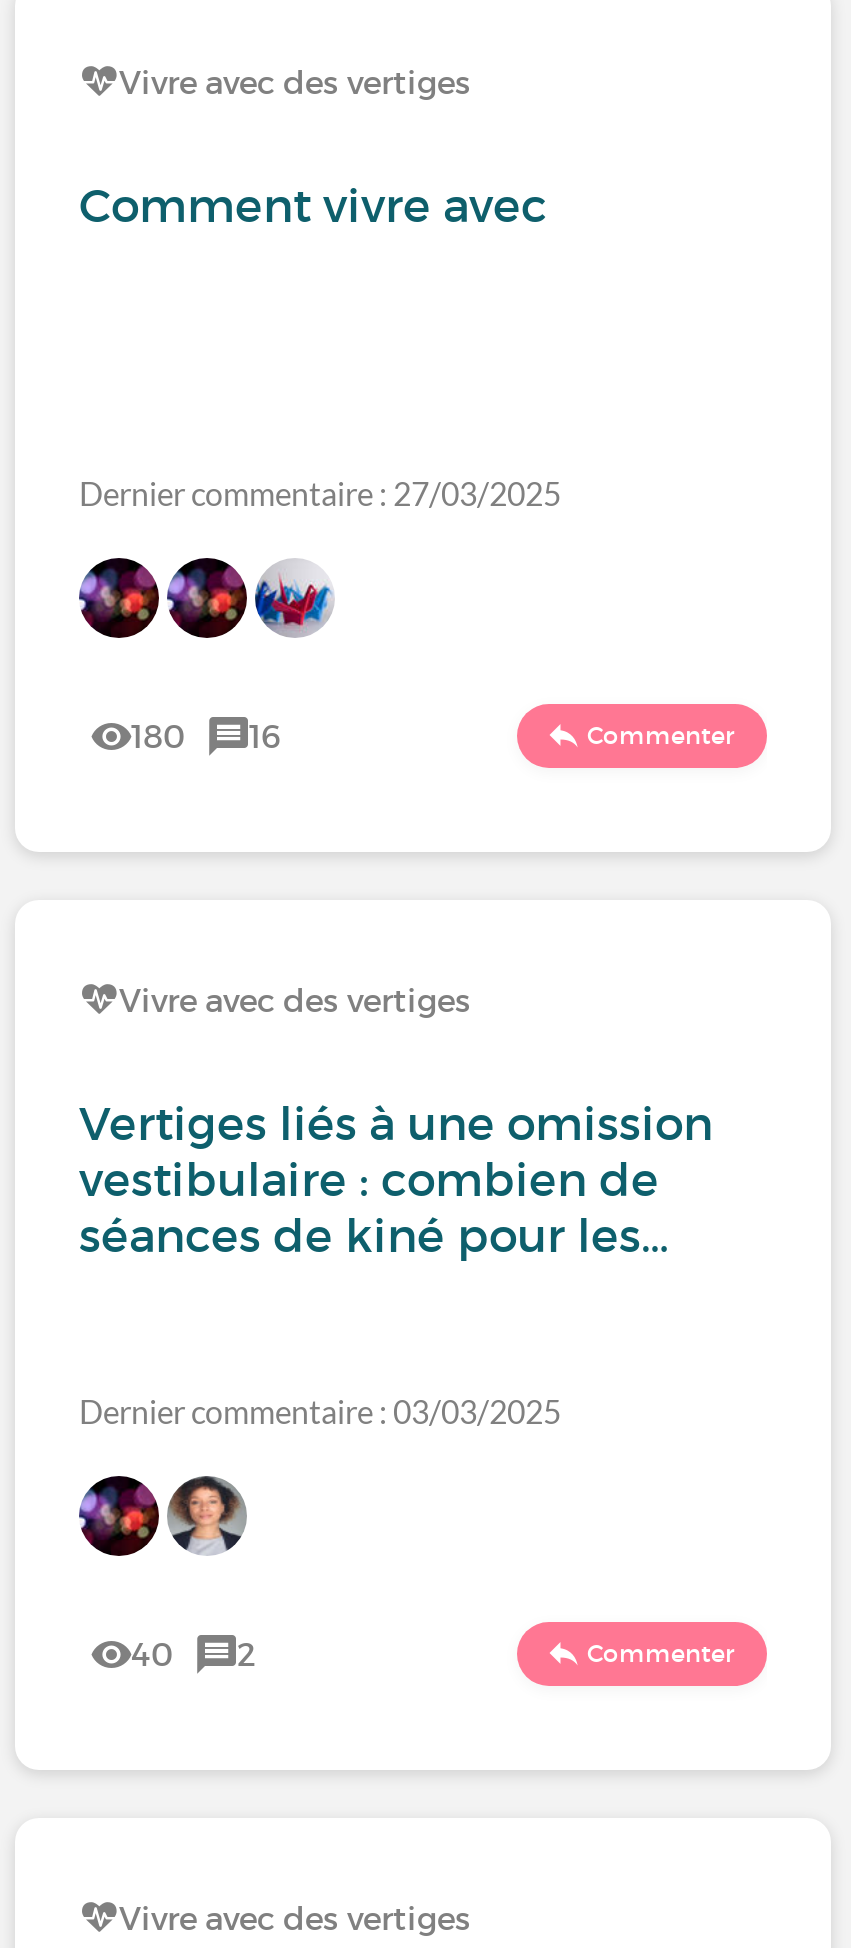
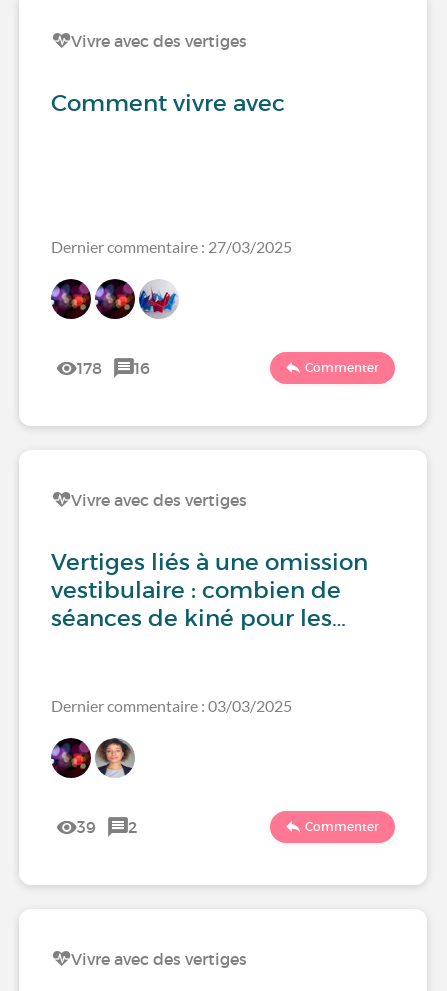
[131,716,185,756] 180 -> [77,358,102,378] 178
[131,1634,255,1674] 40 2 -> [77,817,137,837] 39 2

